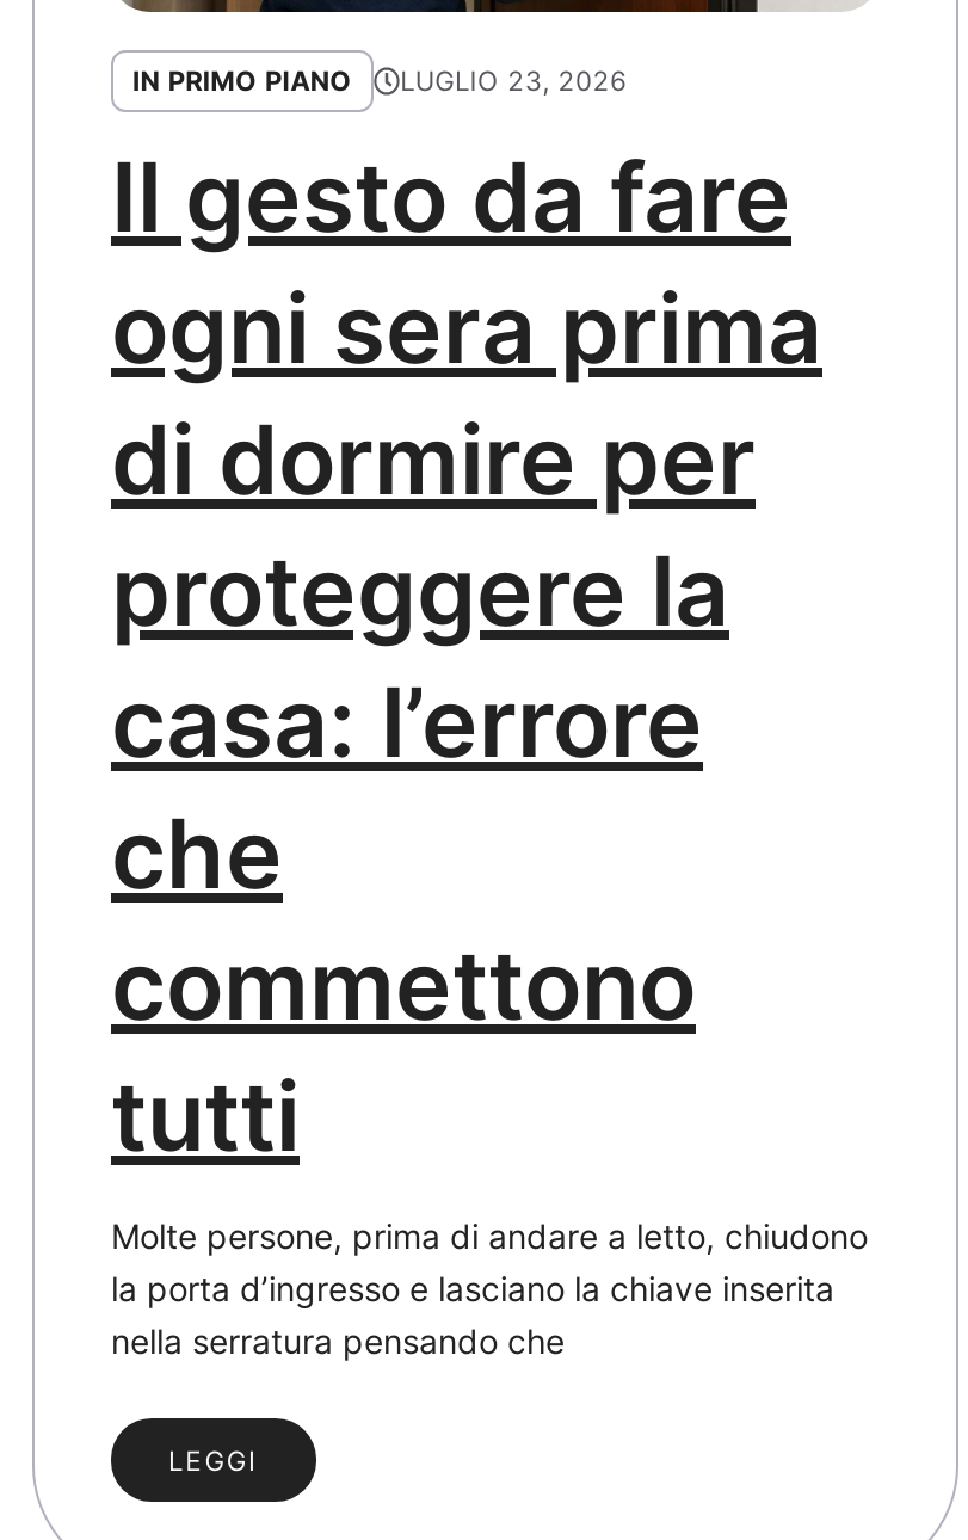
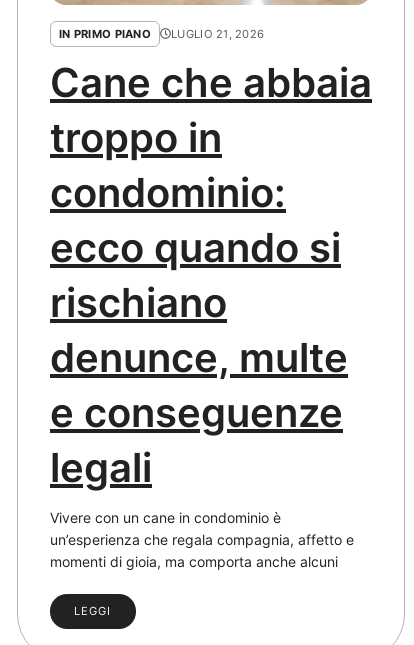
[111,64,868,1360] LUGLIO 23, 2026 | Il gesto da fare | ogni sera prima | di dormire per | proteggere la | casa: l’errore | che | commettono | tutti | Molte persone, prima di andare a letto, chiudono | la porta d’ingresso e lasciano la chiave inserita | nella serratura pensando che -> [50,27,372,570] LUGLIO 21, 2026 | Cane che abbaia | troppo in | condominio: | ecco quando si | rischiano | denunce, multe | e conseguenze | legali | Vivere con un cane in condominio è | un’esperienza che regala compagnia, affetto e | momenti di gioia, ma comporta anche alcuni

